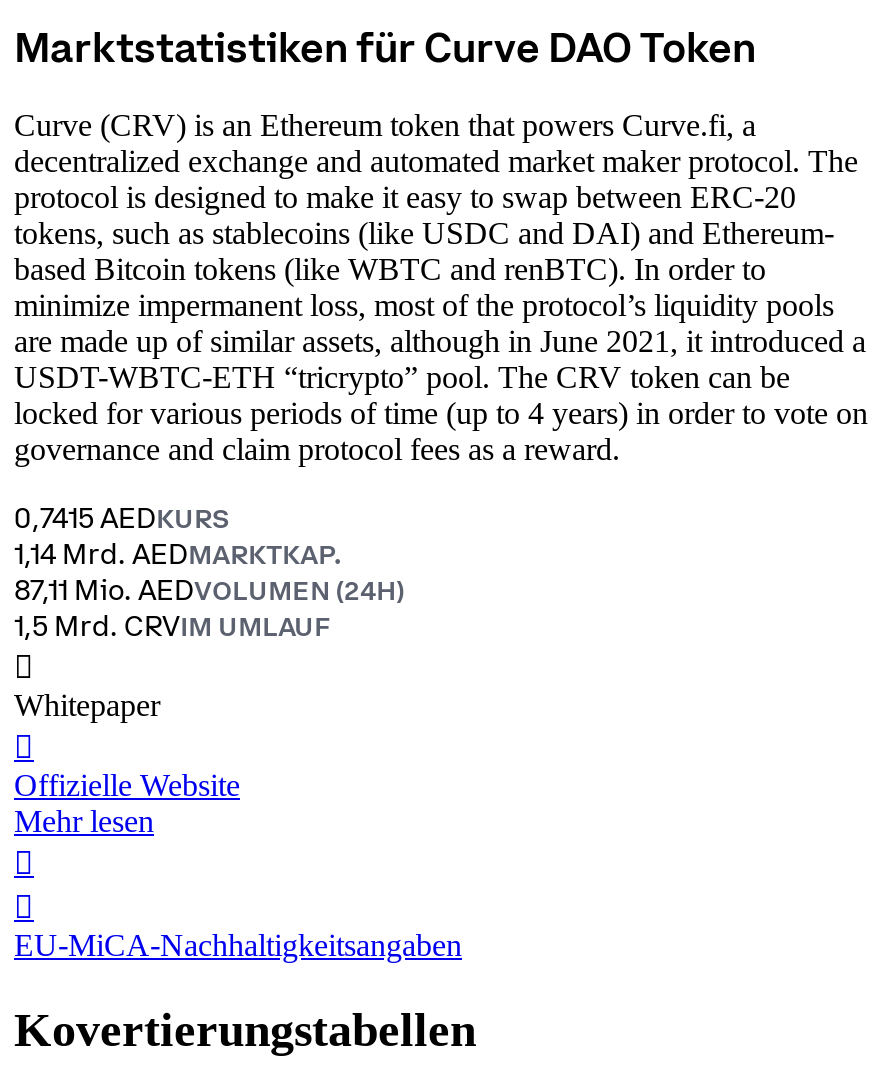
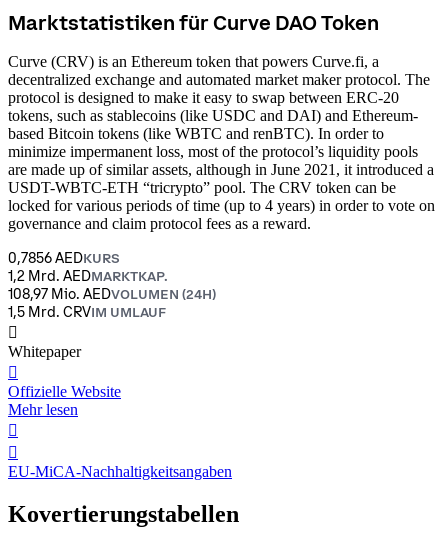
[14,499,230,535] 0,7415 AEDKURS -> [8,249,120,267] 0,7856 AEDKURS
[14,535,342,571] 1,14 Mrd. AEDMARKTKAP. -> [8,267,168,285] 1,2 Mrd. AEDMARKTKAP.
[14,571,404,607] 87,11 Mio. AEDVOLUMEN (24H) -> [8,285,216,303] 108,97 Mio. AEDVOLUMEN (24H)

